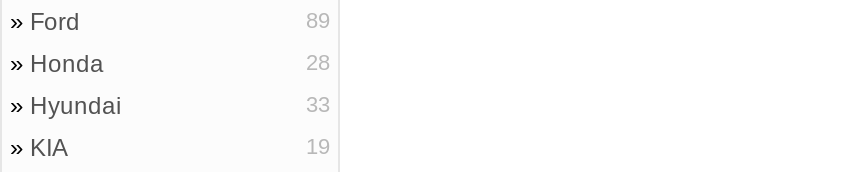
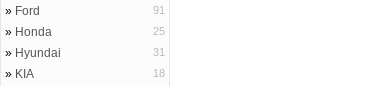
[306,8,330,32] 89 -> [153,4,165,16] 91
[306,50,330,74] 28 -> [153,25,165,37] 25
[306,92,330,116] 33 -> [153,46,165,58] 31
[306,134,330,158] 19 -> [153,67,165,79] 18

